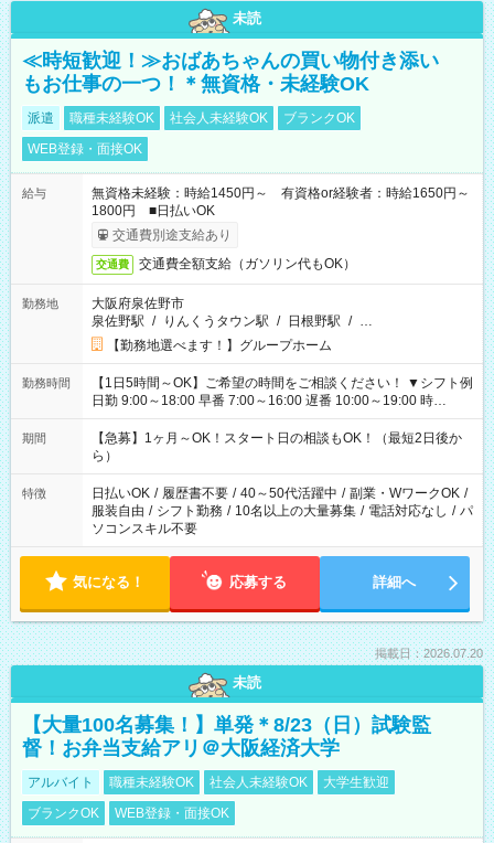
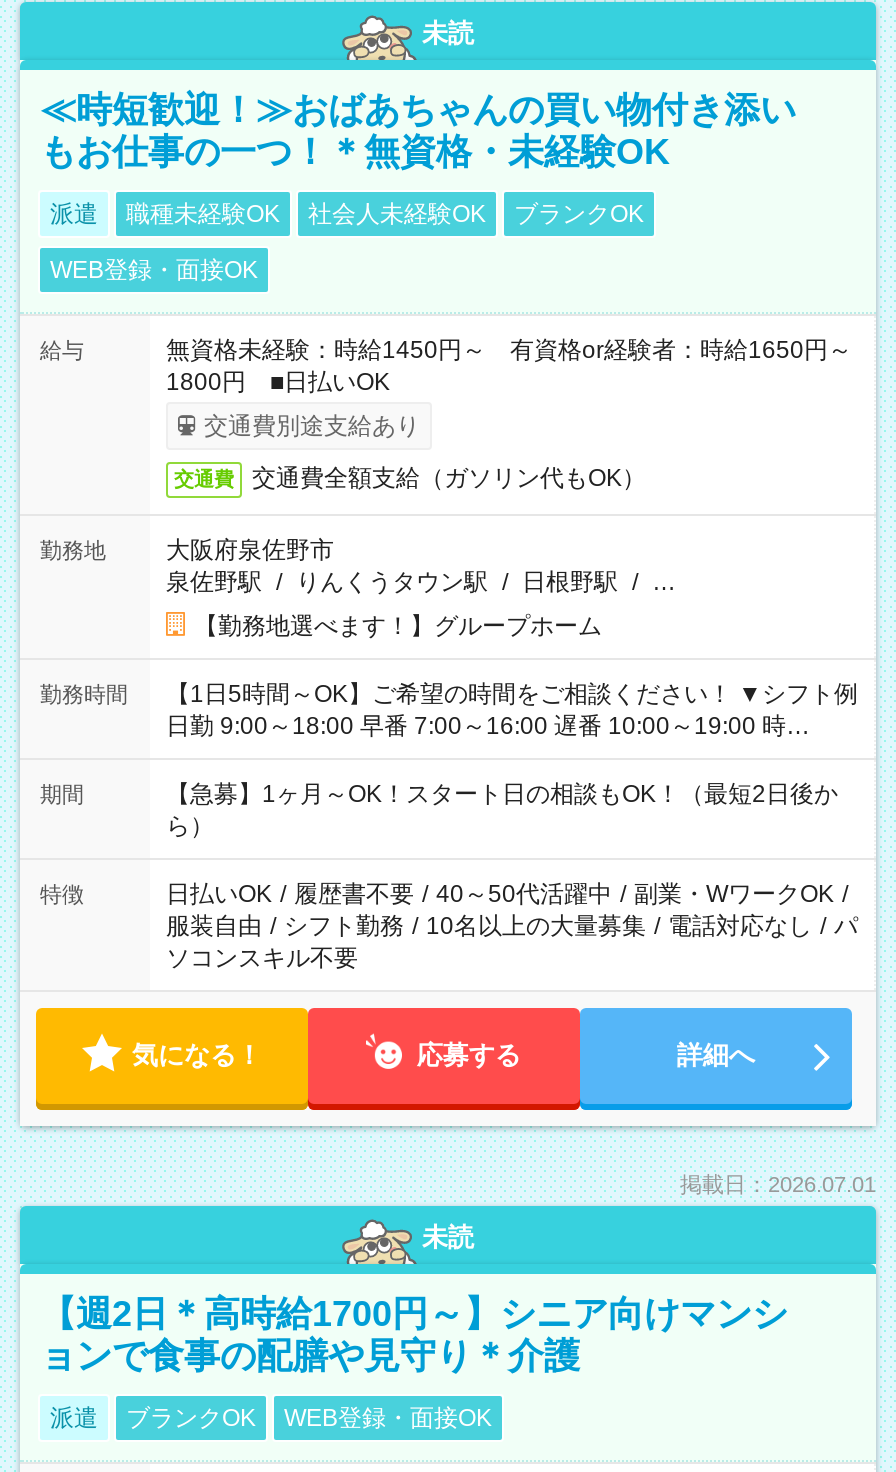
[375,647,483,660] 掲載日：2026.07.20 -> [680,1172,876,1196] 掲載日：2026.07.01
[22,714,431,759] 【大量100名募集！】単発＊8/23（日）試験監 | 督！お弁当支給アリ＠大阪経済大学 -> [40,1294,788,1376] 【週2日＊高時給1700円～】シニア向けマンシ | ョンで食事の配膳や見守り＊介護
[28,775,389,790] アルバイト | 職種未経験OK | 社会人未経験OK | 大学生歓迎 -> [50,1404,98,1432] 派遣

